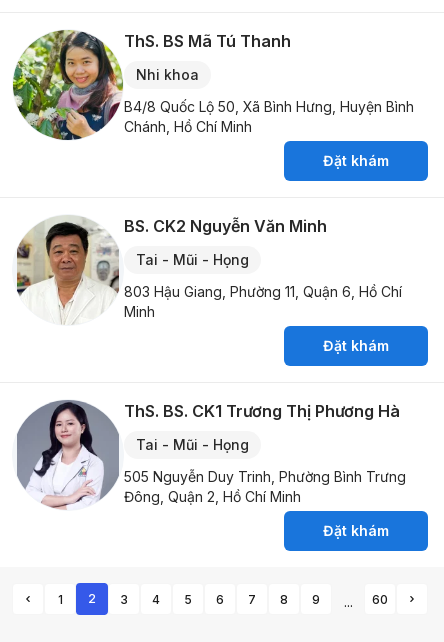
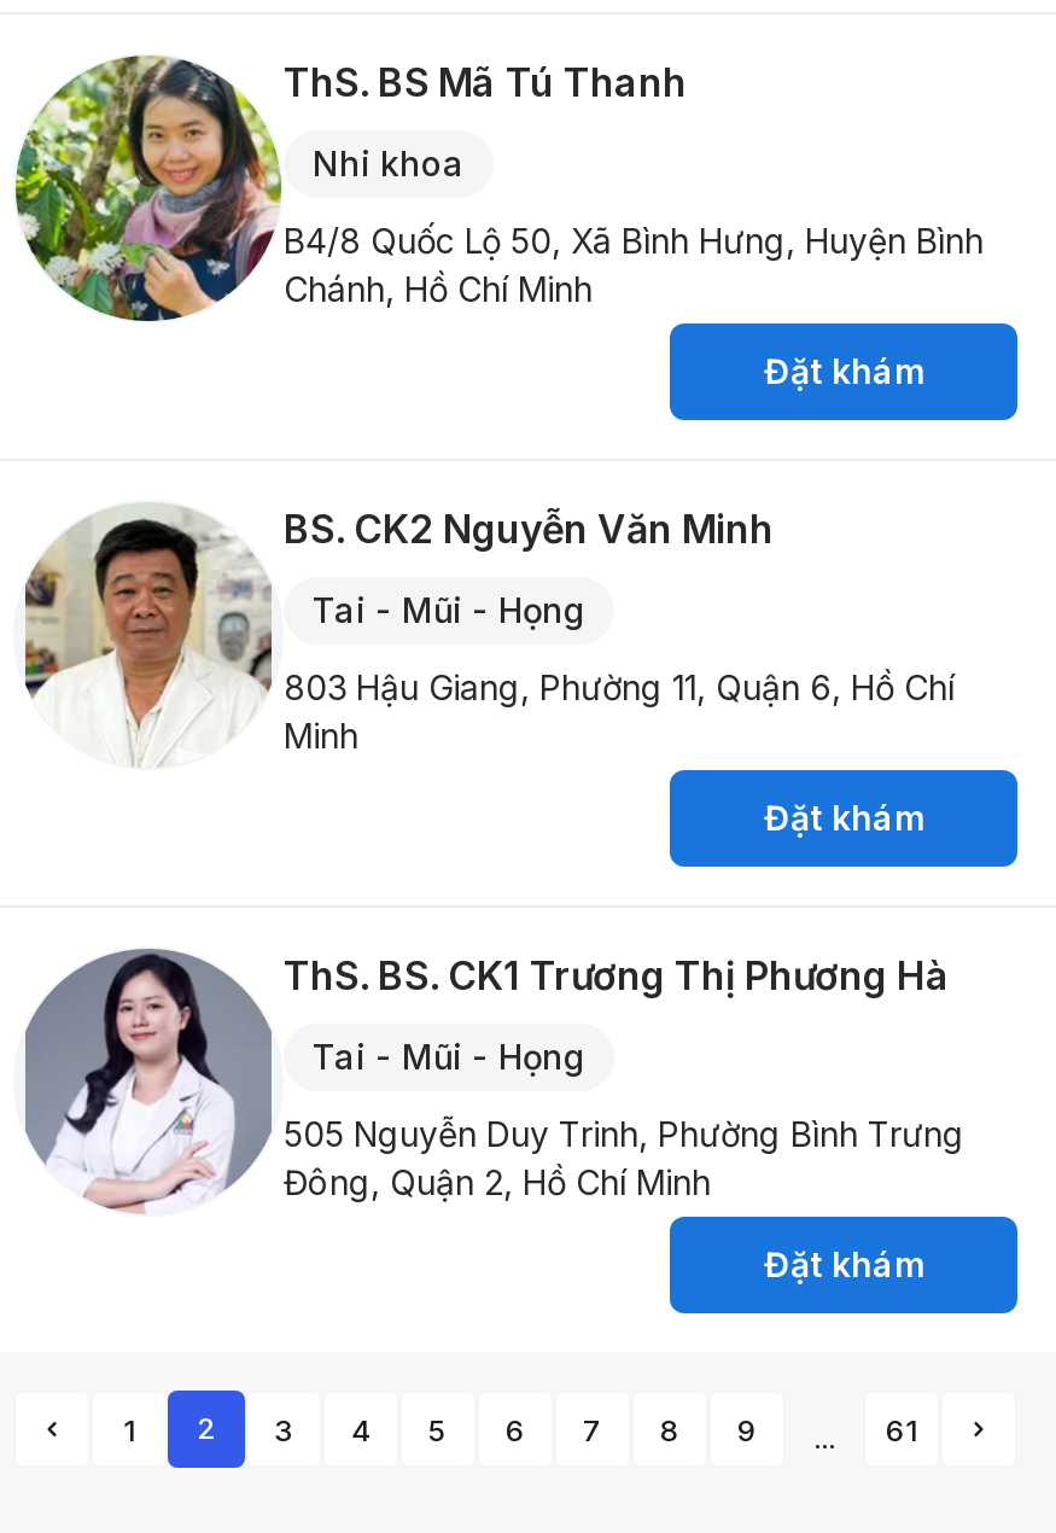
[372,592,388,607] 60 -> [886,1412,917,1449] 61

